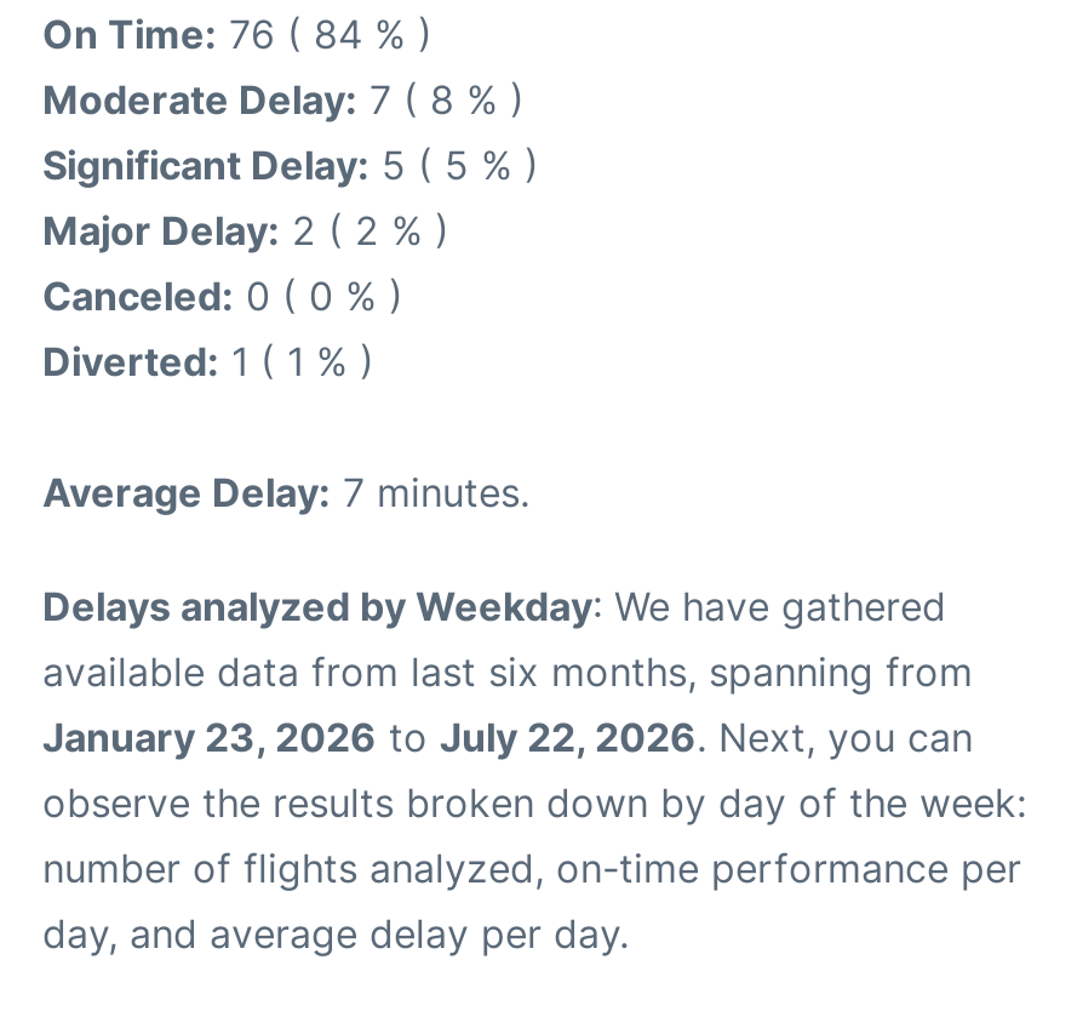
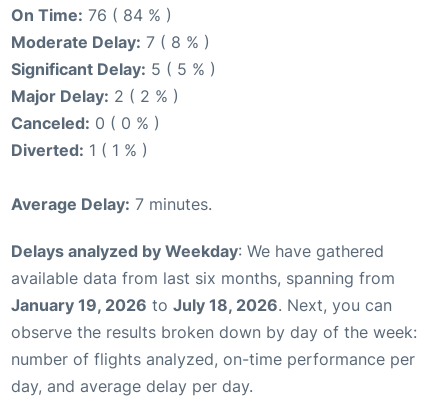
[42,714,973,762] January 23, 2026 to July 22, 2026. Next, you can -> [11,295,392,315] January 19, 2026 to July 18, 2026. Next, you can

